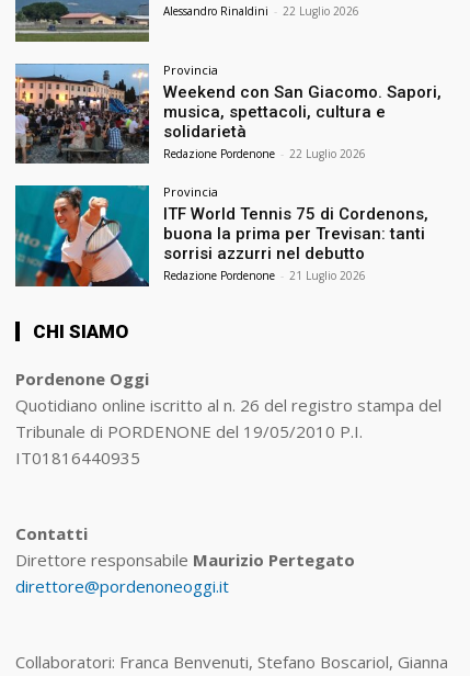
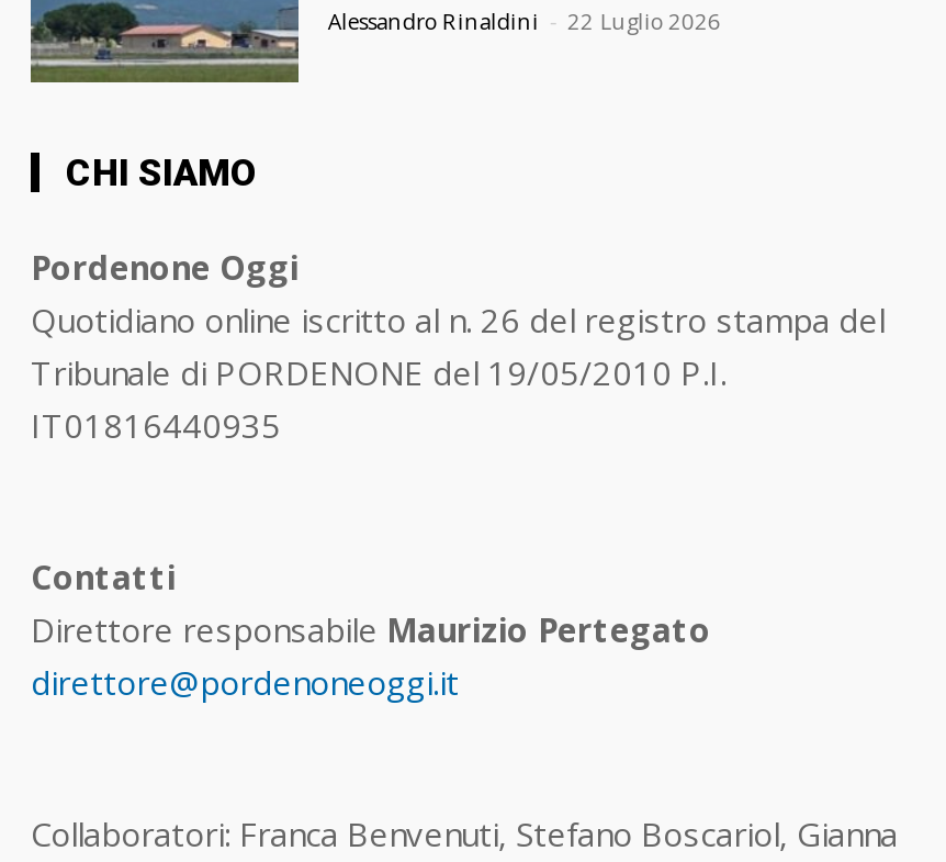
[14,61,442,283] [image] | Provincia | Weekend con San Giacomo. Sapori, | musica, spettacoli, cultura e | solidarietà | Redazione Pordenone - 22 Luglio 2026 | Provincia | ITF World Tennis 75 di Cordenons, | buona la prima per Trevisan: tanti | sorrisi azzurri nel debutto | Redazione Pordenone - 21 Luglio 2026 -> none
[15,184,148,288] [image] -> none

